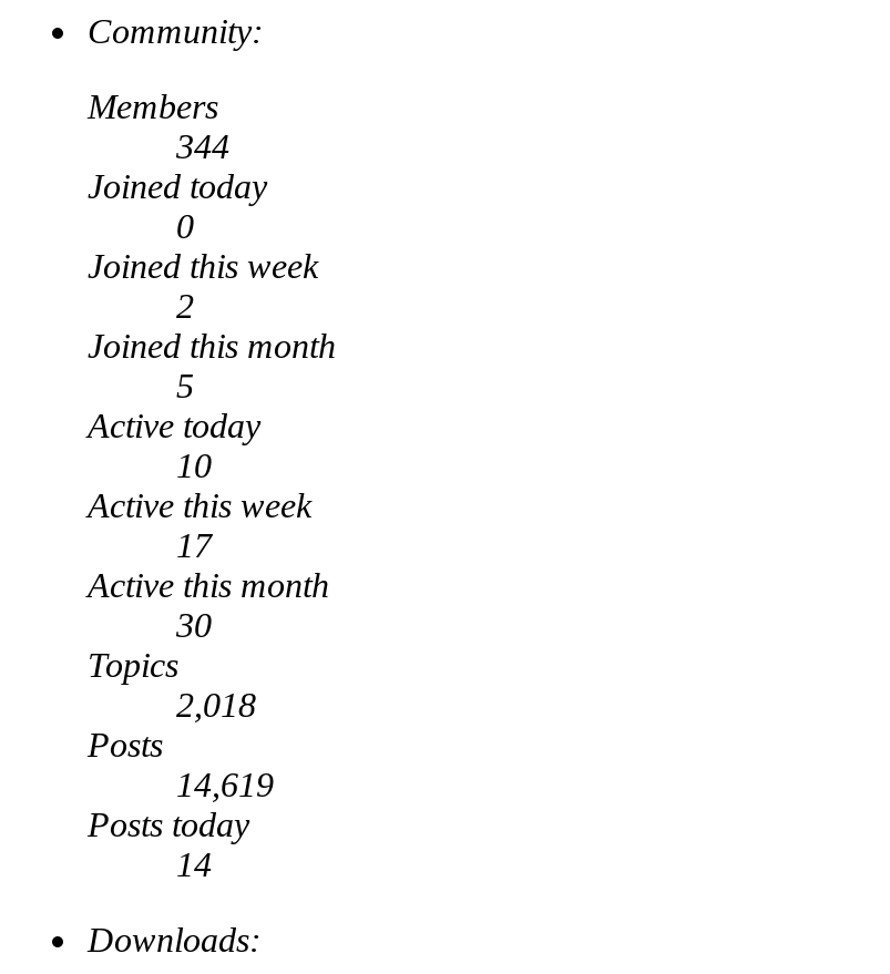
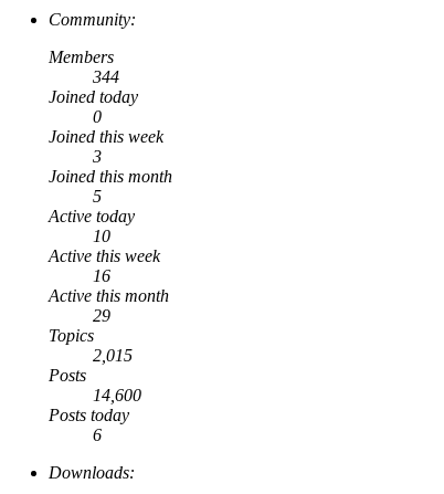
[176,287,194,324] 2 -> [93,147,102,166] 3
[176,526,212,564] 17 -> [93,267,110,286] 16
[176,606,212,644] 30 -> [93,307,110,325] 29
[176,686,256,723] 2,018 -> [93,346,133,365] 2,015
[176,765,274,803] 14,619 -> [93,386,141,405] 14,600
[176,845,212,883] 14 -> [93,426,102,445] 6

